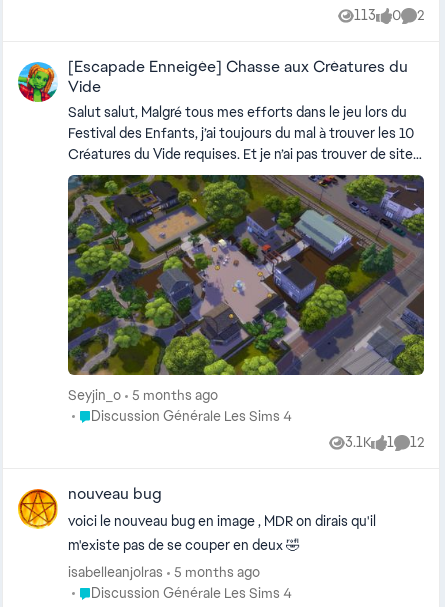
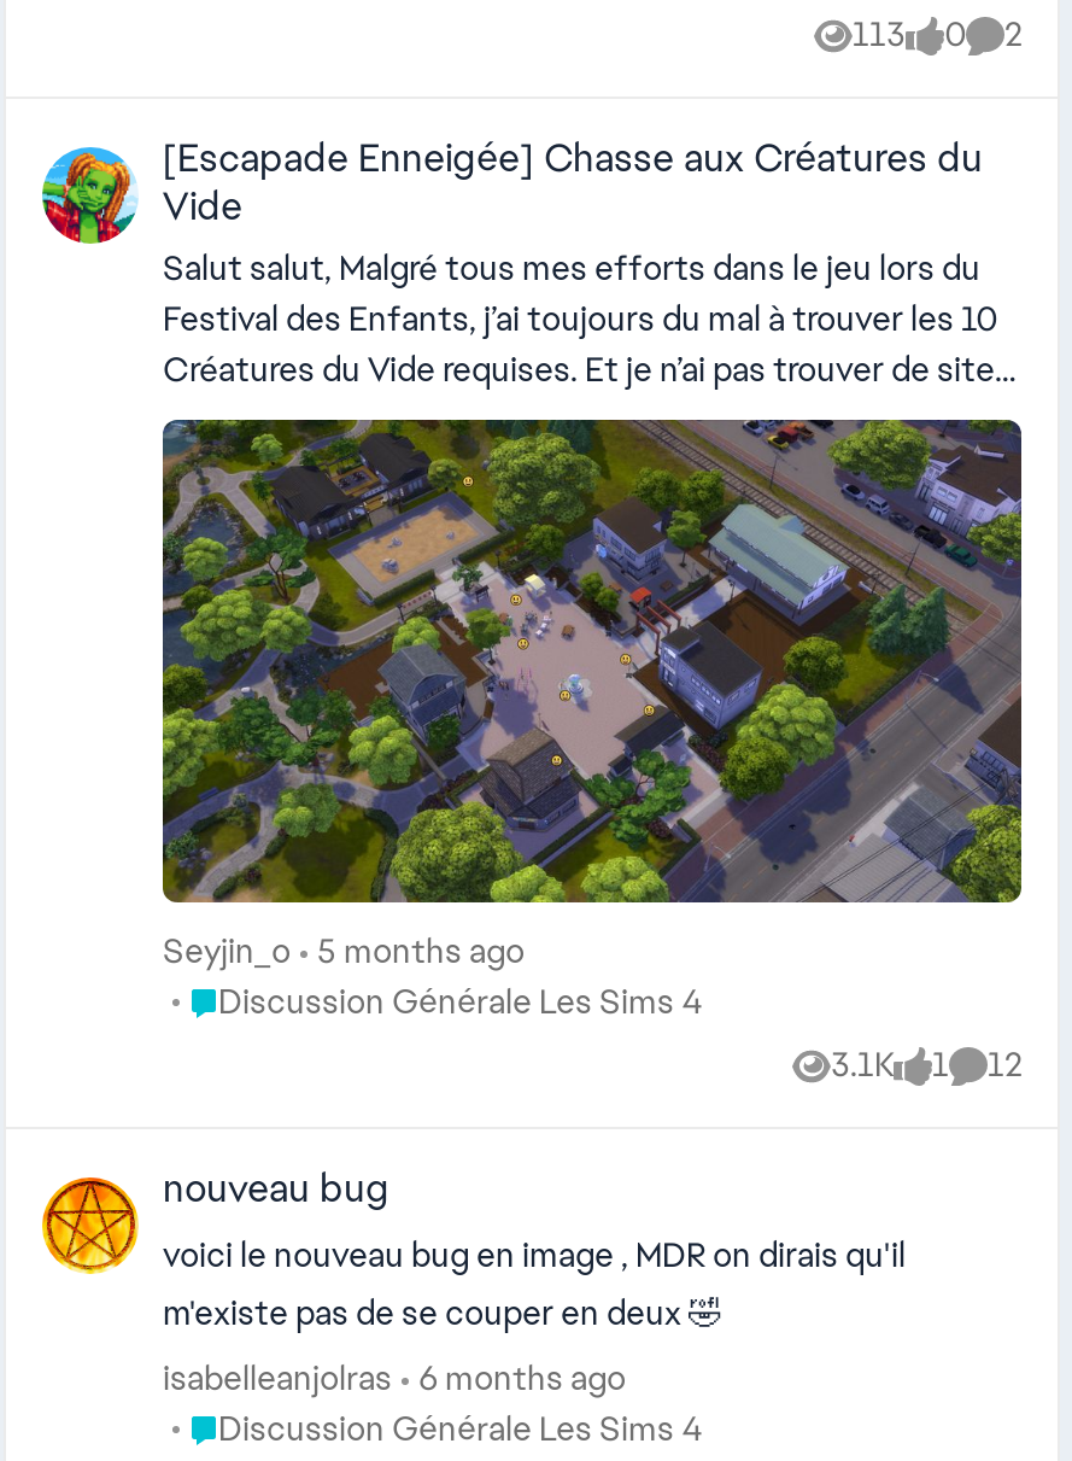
[68,563,260,581] isabelleanjolras 5 months ago -> [163,1356,626,1399] isabelleanjolras 6 months ago

